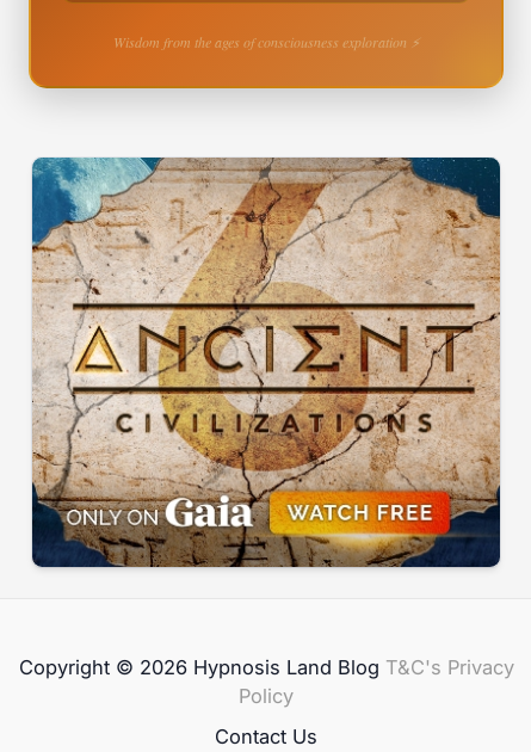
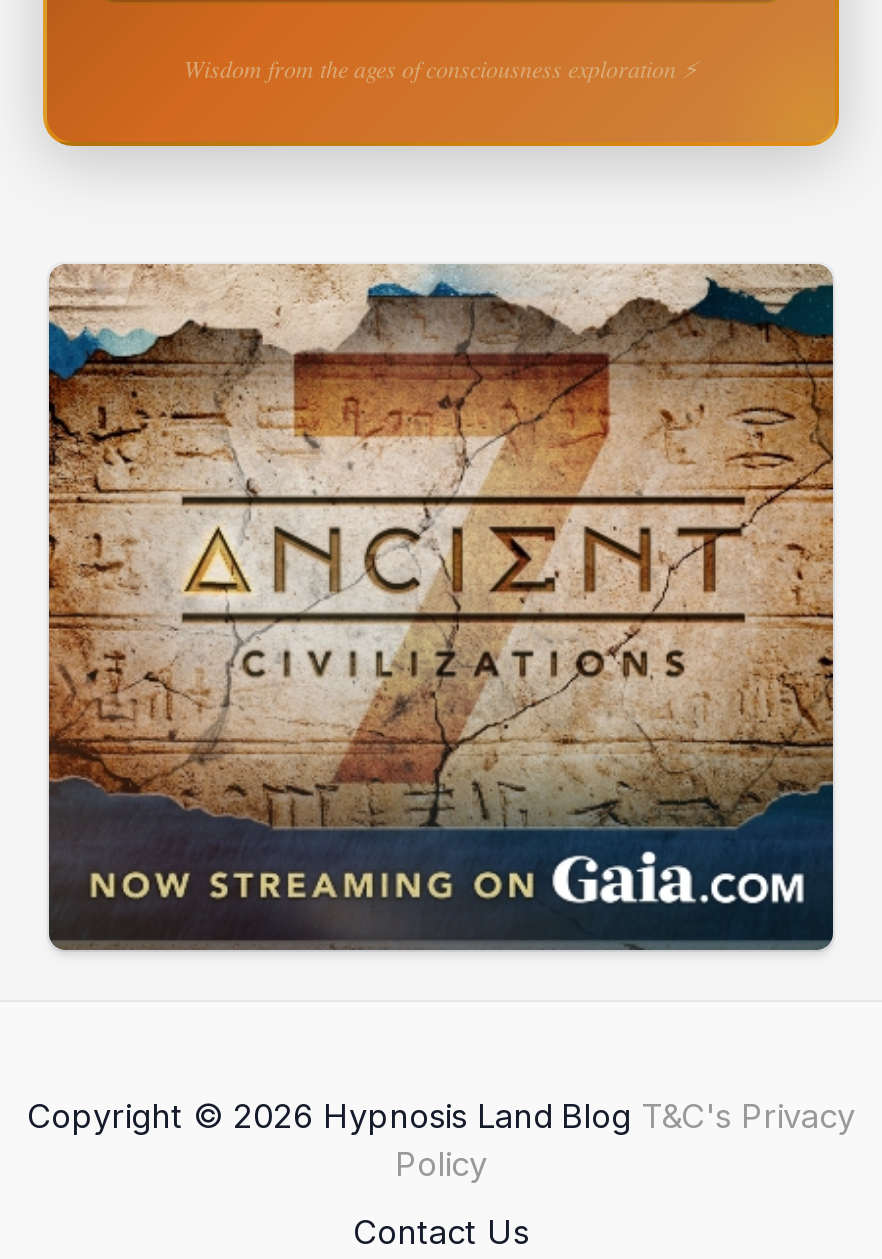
[31,156,501,568] [image] -> [47,262,835,952] [image]

